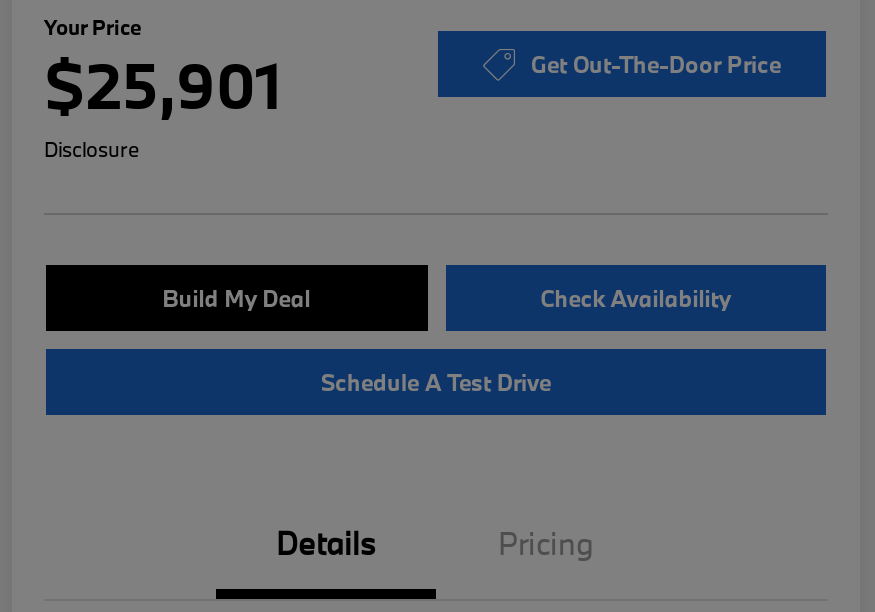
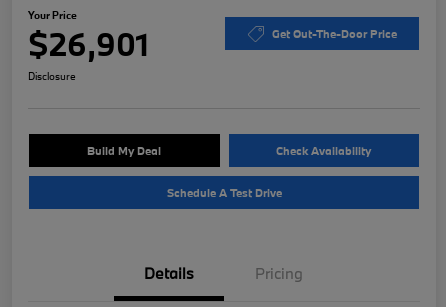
[44,45,282,125] $25,901 -> [28,24,149,64] $26,901

